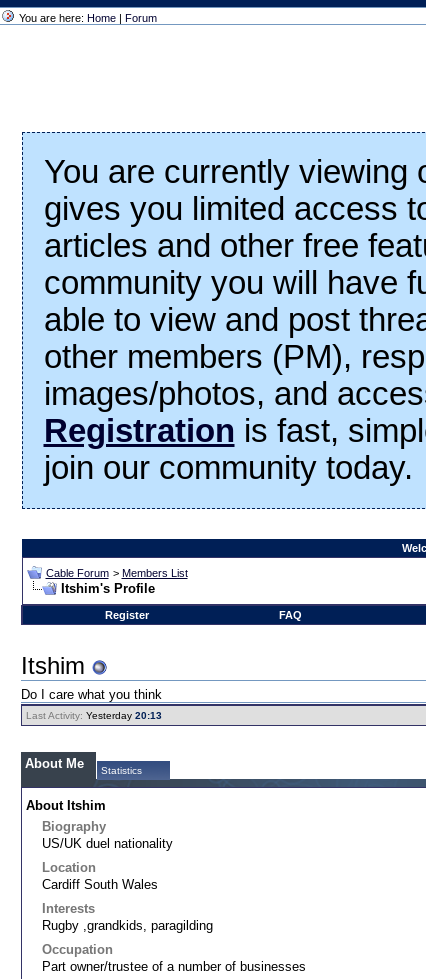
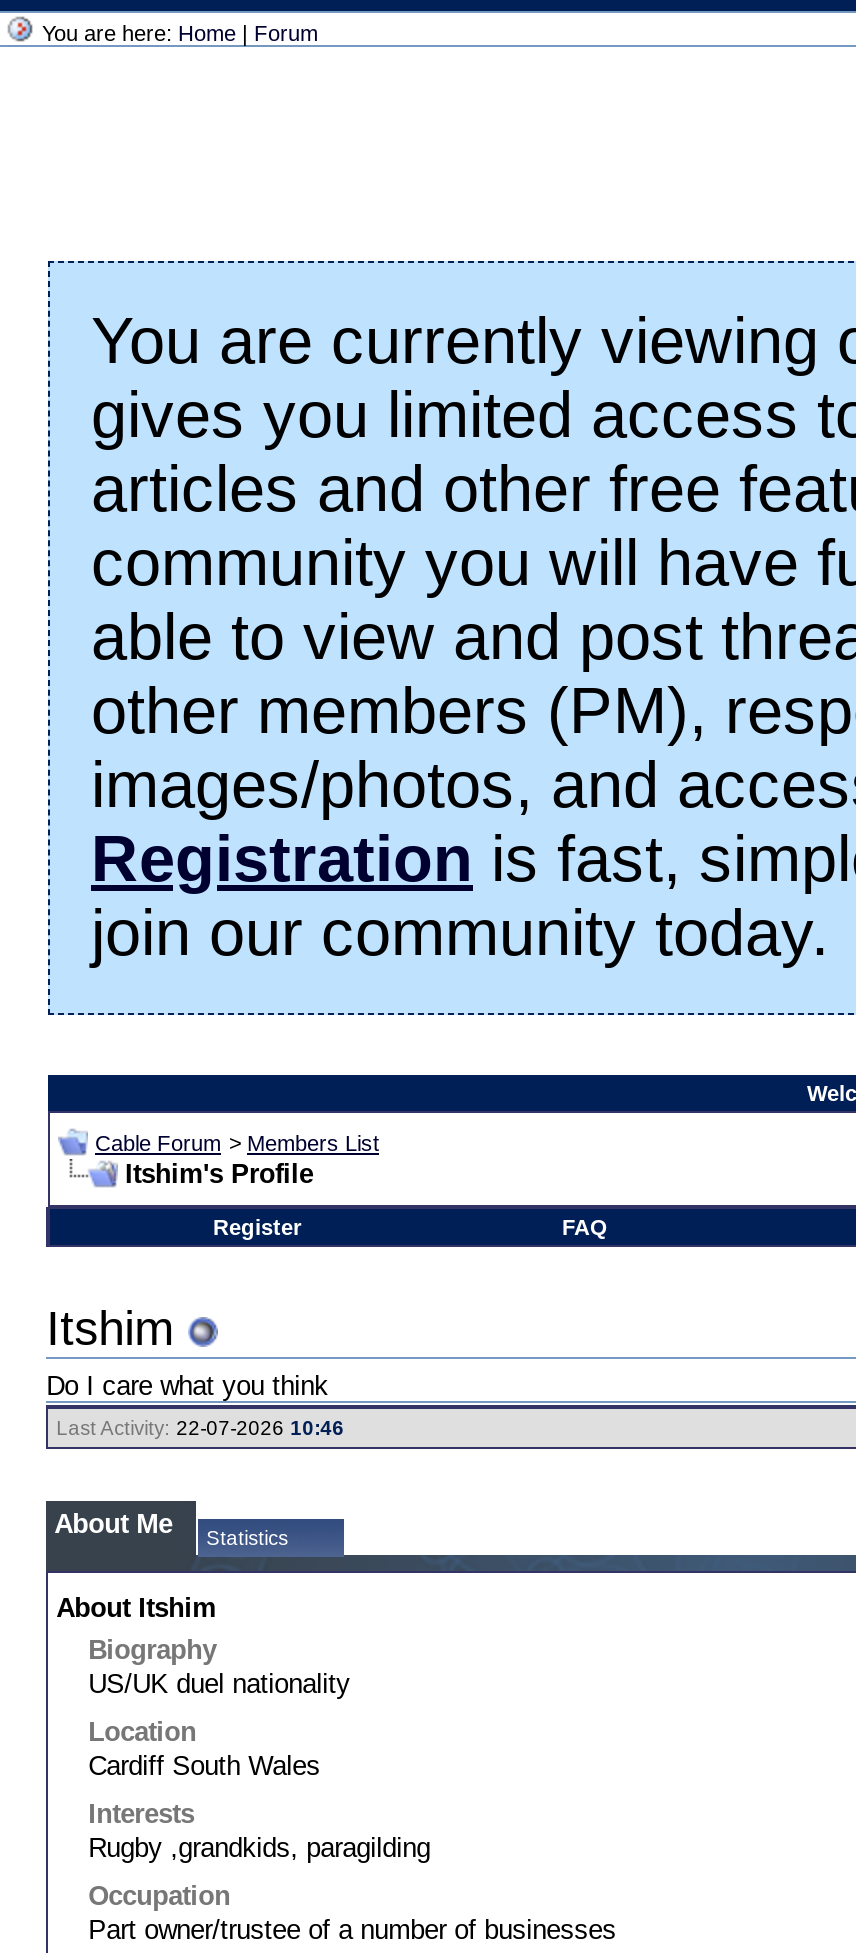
[26,709,162,720] Last Activity: Yesterday 20:13 -> [56,1416,344,1438] Last Activity: 22-07-2026 10:46

